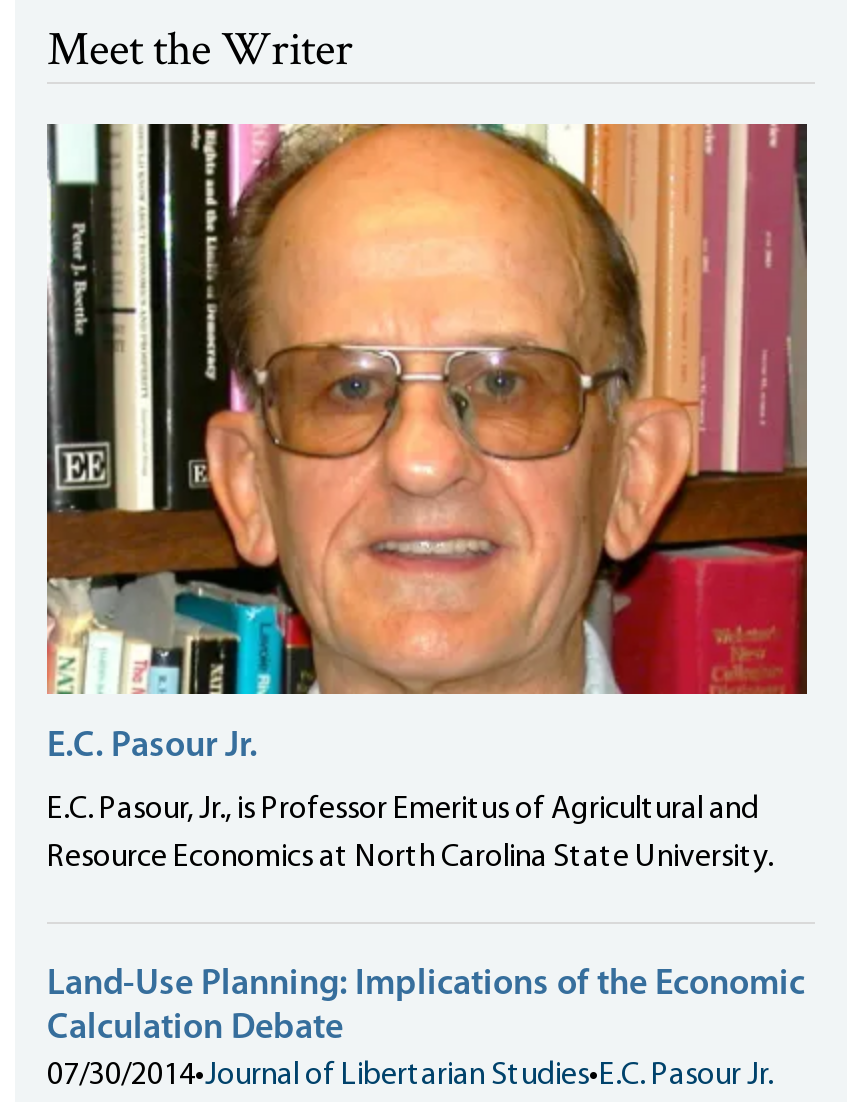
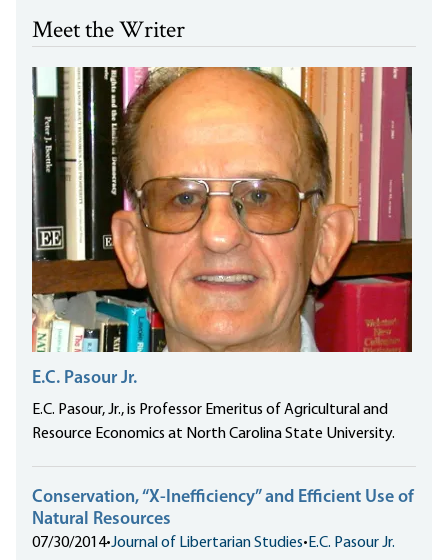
[47,966,805,1048] Land-Use Planning: Implications of the Economic | Calculation Debate -> [32,488,414,529] Conservation, “X-Inefficiency” and Efficient Use of | Natural Resources

